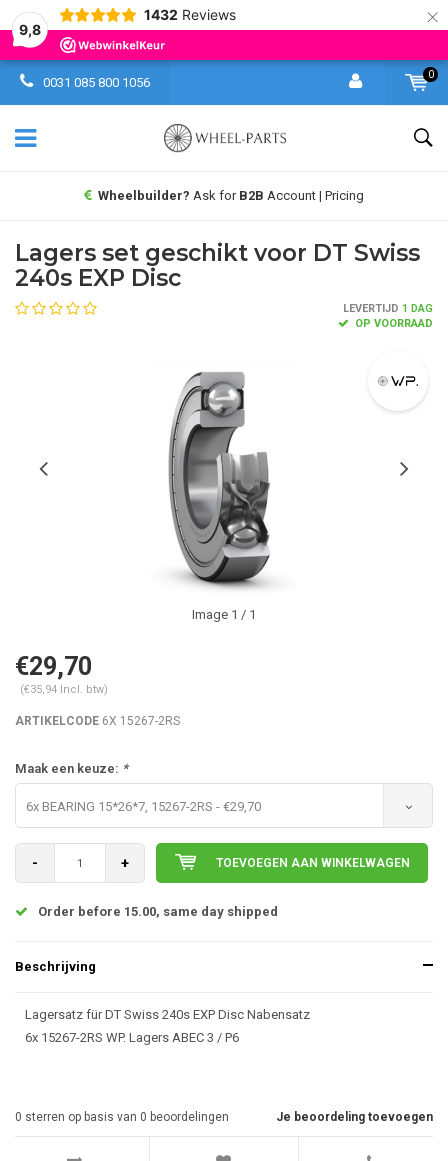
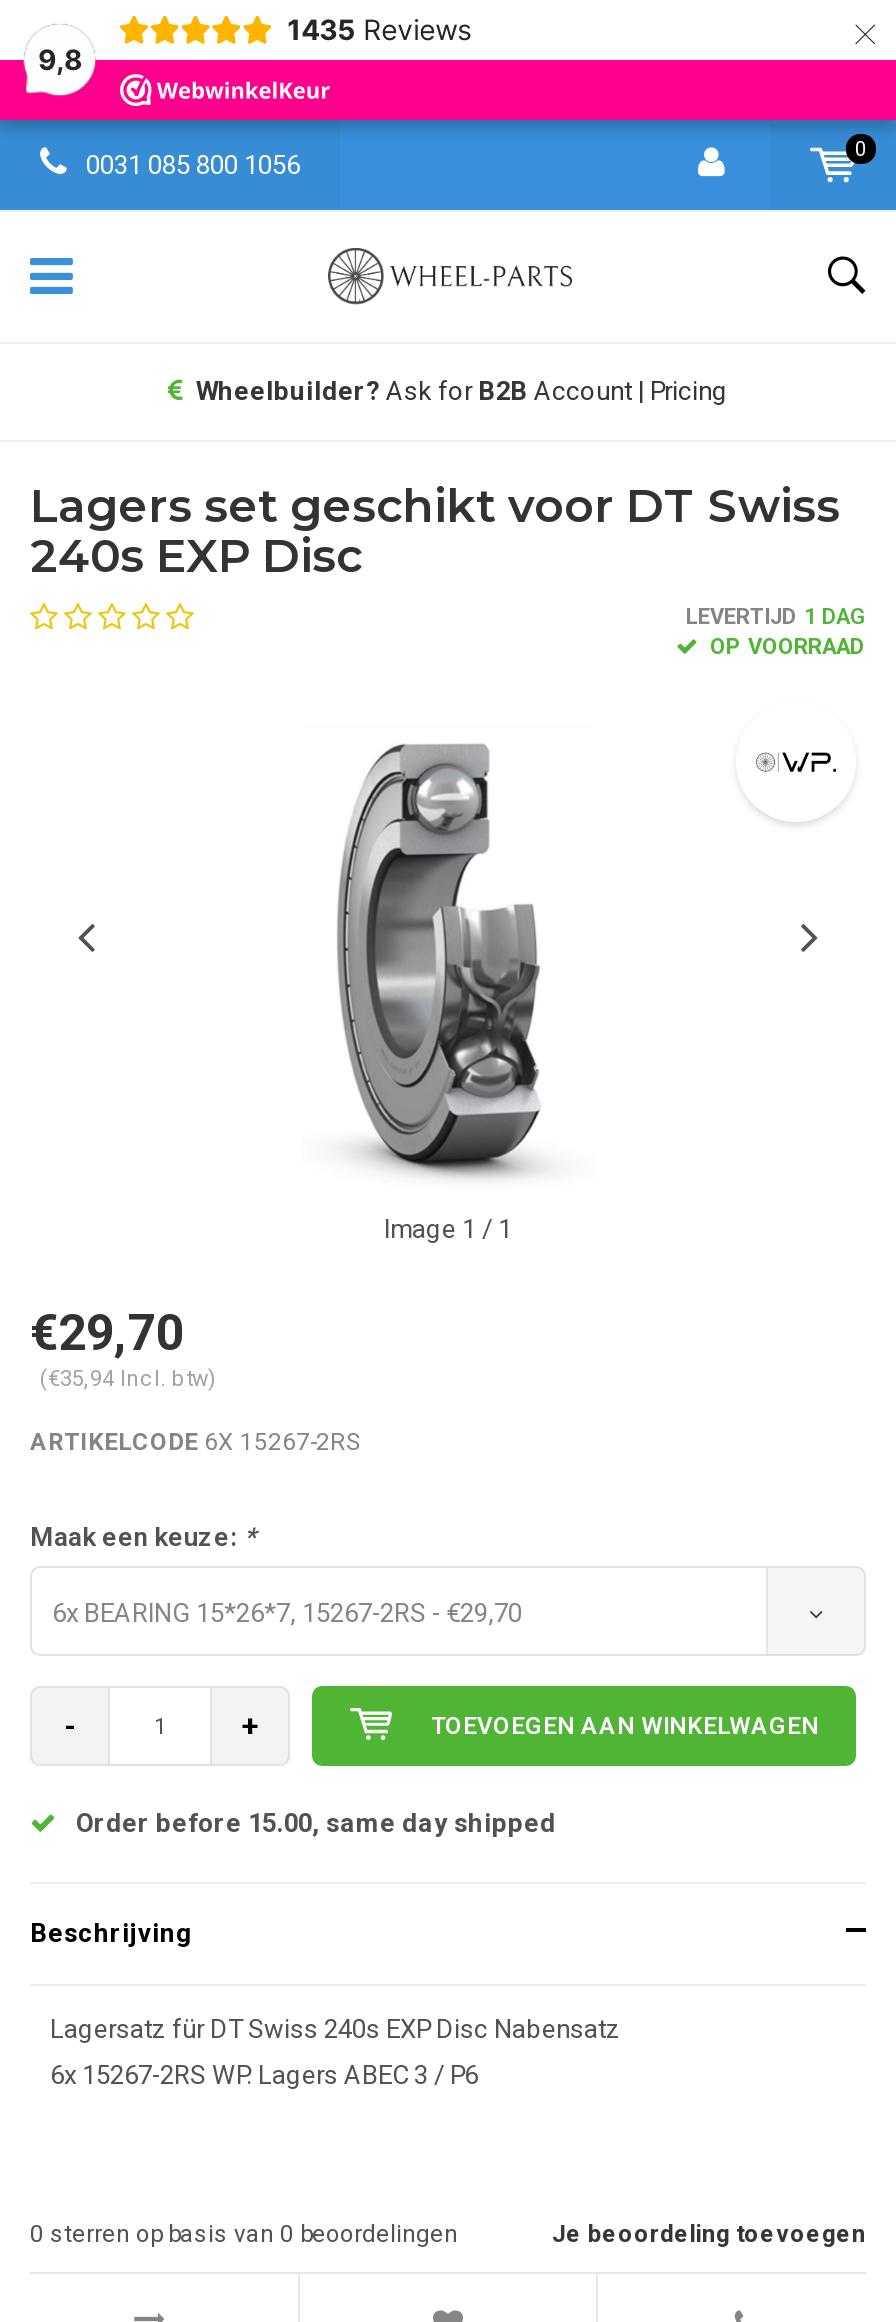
[144,6,236,23] 1432 Reviews -> [287,12,471,46] 1435 Reviews

